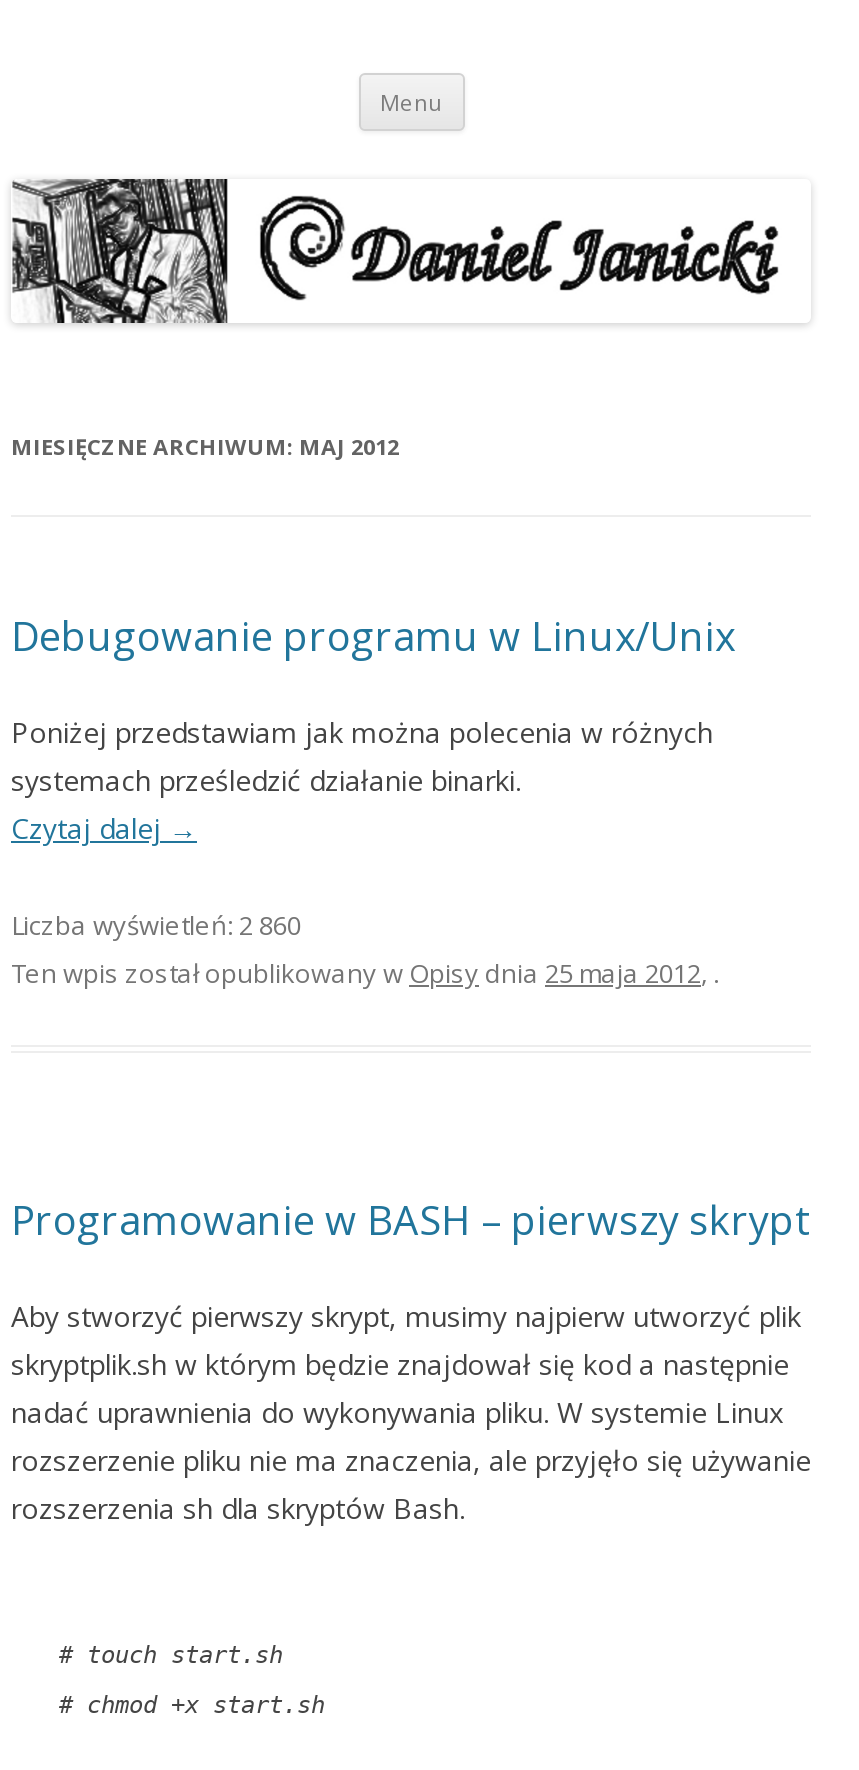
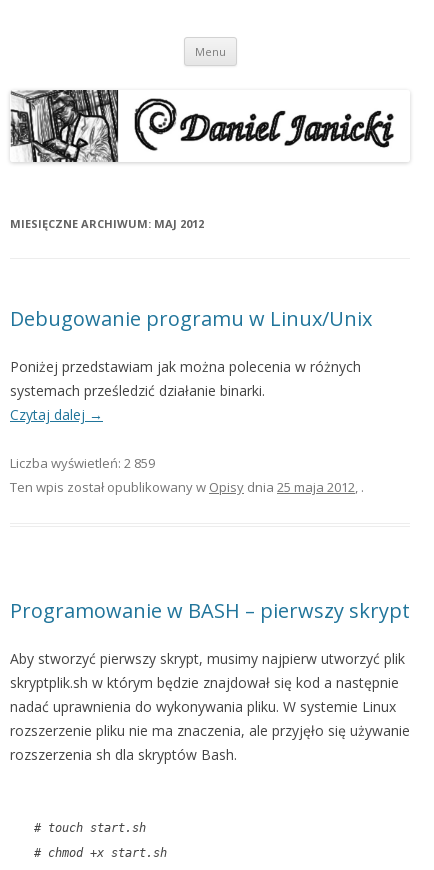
[11,907,301,943] Liczba wyświetleń: 2 860 -> [10,454,155,472] Liczba wyświetleń: 2 859

